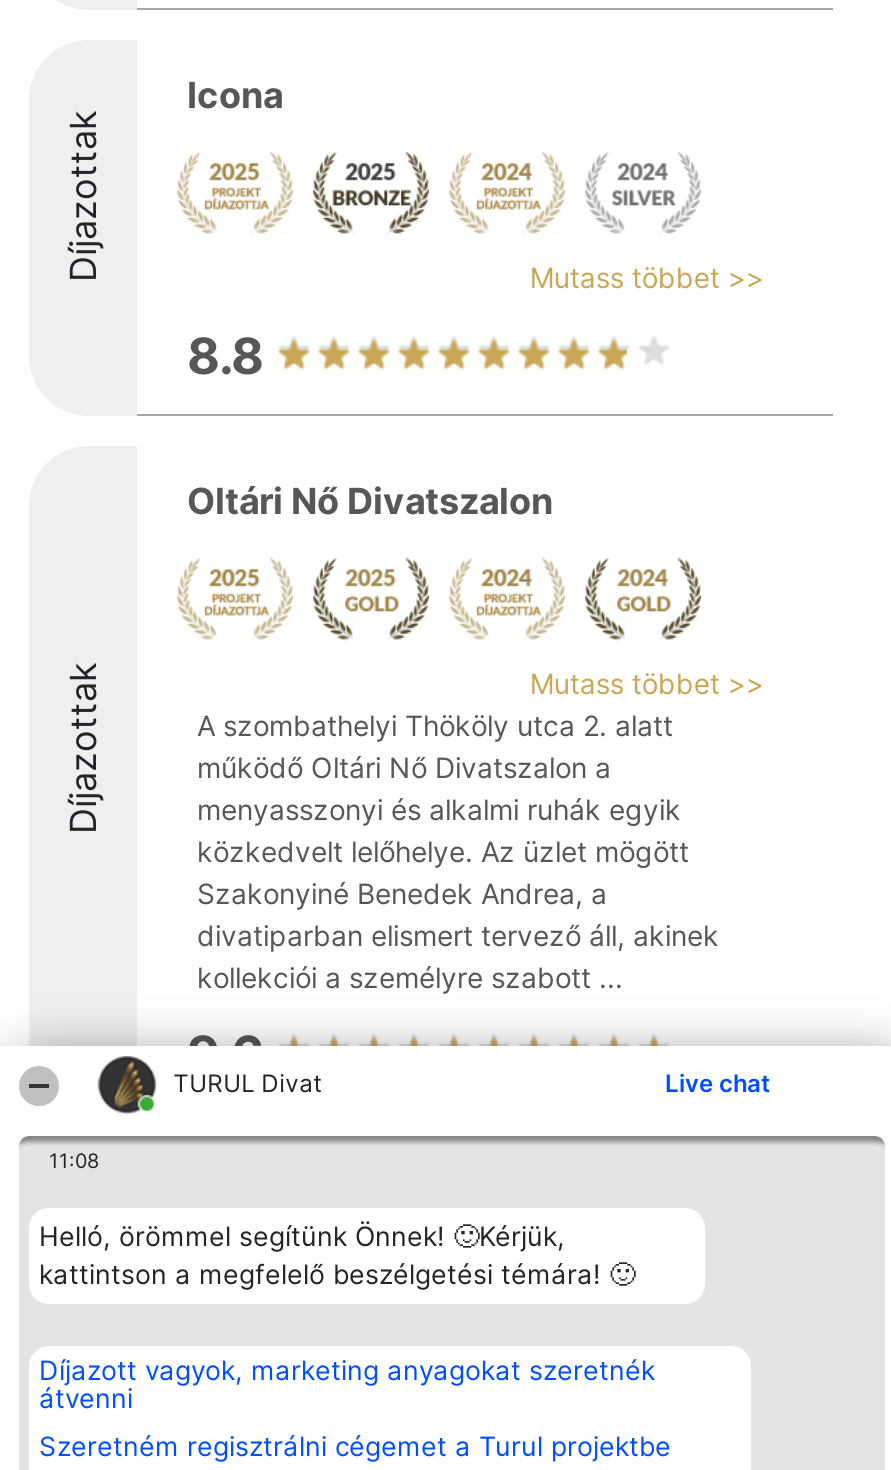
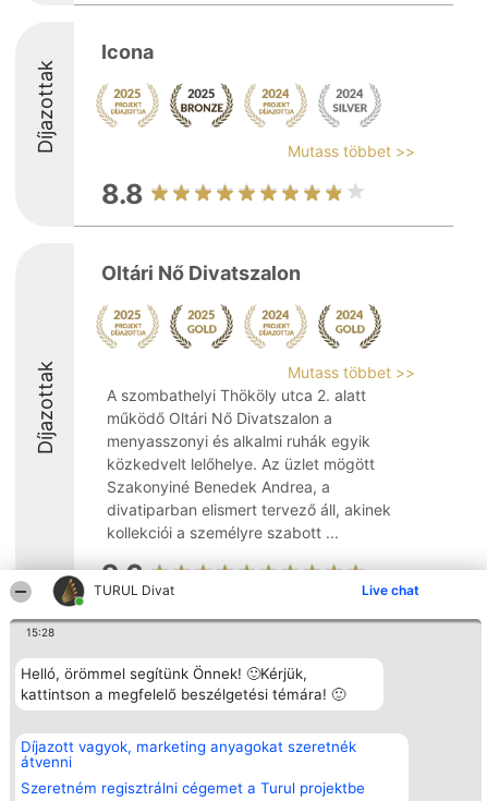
[49,1148,99,1172] 11:08 -> [26,626,54,639] 15:28

